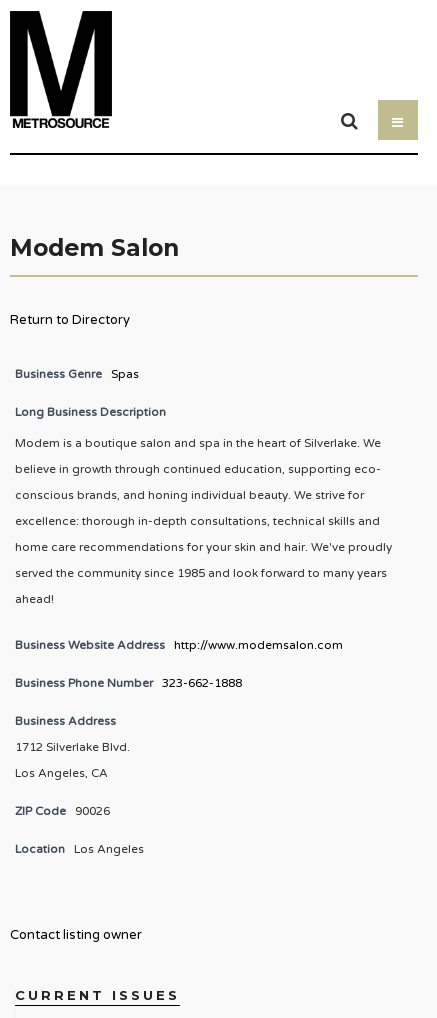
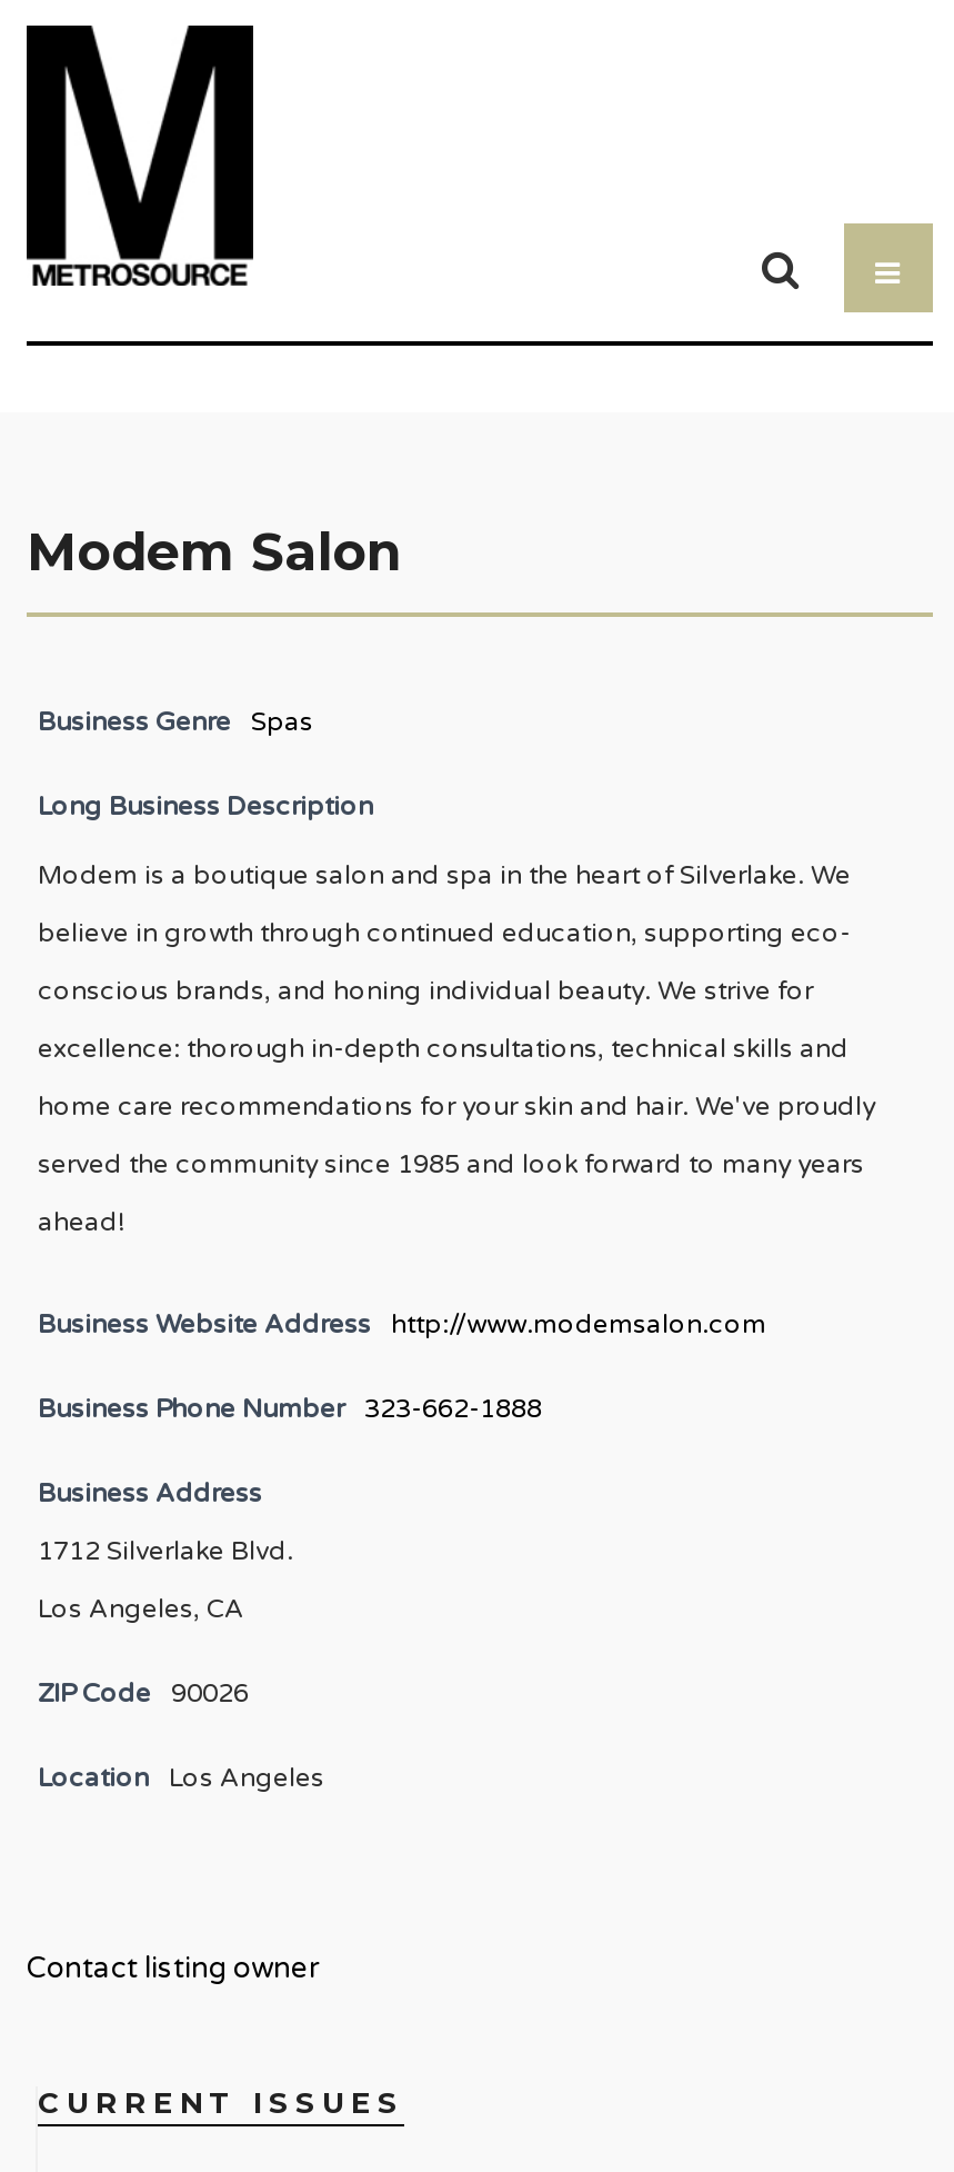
[10,312,130,328] Return to Directory -> none

